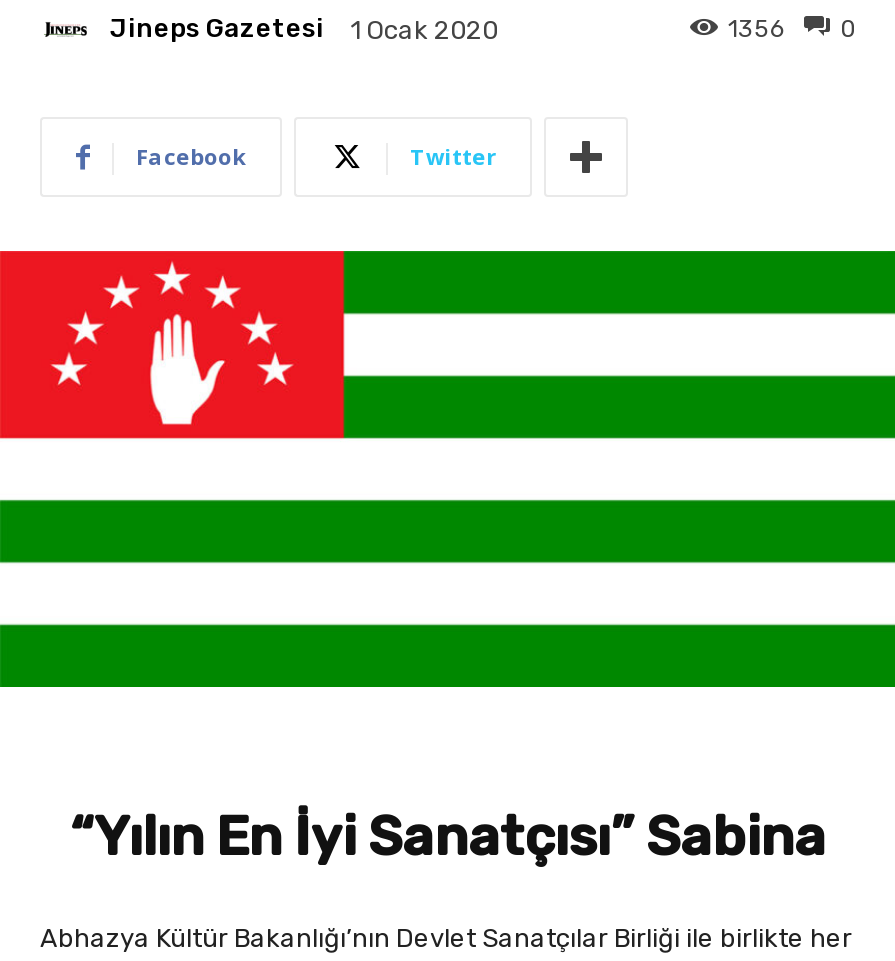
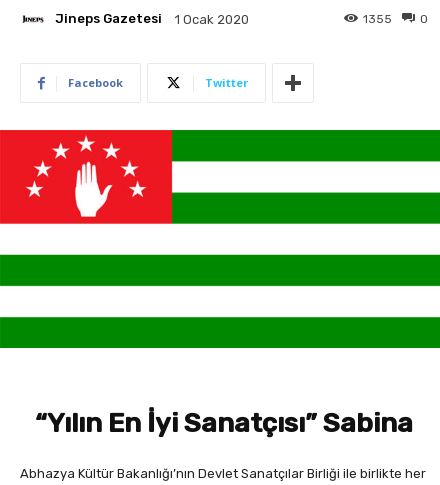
[728,15,856,43] 1356 0 -> [363,12,428,26] 1355 0

